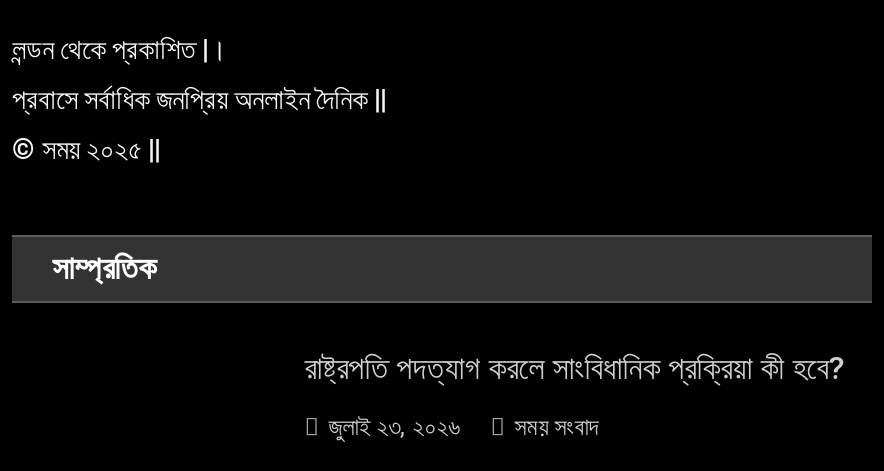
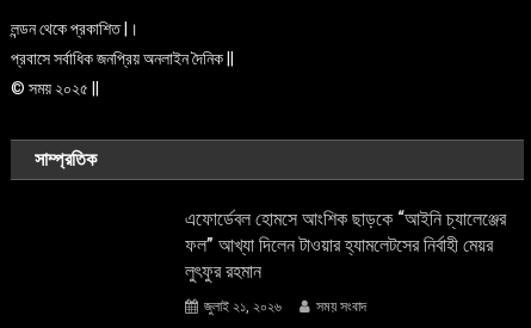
[305,348,845,386] রাষ্ট্রপতি পদত্যাগ করলে সাংবিধানিক প্রক্রিয়া কী হবে? -> [185,208,506,283] এফোর্ডেবল হোমসে আংশিক ছাড়কে “আইনি চ্যালেঞ্জের | ফল” আখ্যা দিলেন টাওয়ার হ্যামলেটসের নির্বাহী মেয়র | লুৎফুর রহমান
[329,412,461,440] জুলাই ২৩, ২০২৬ -> [204,298,282,315] জুলাই ২১, ২০২৬

